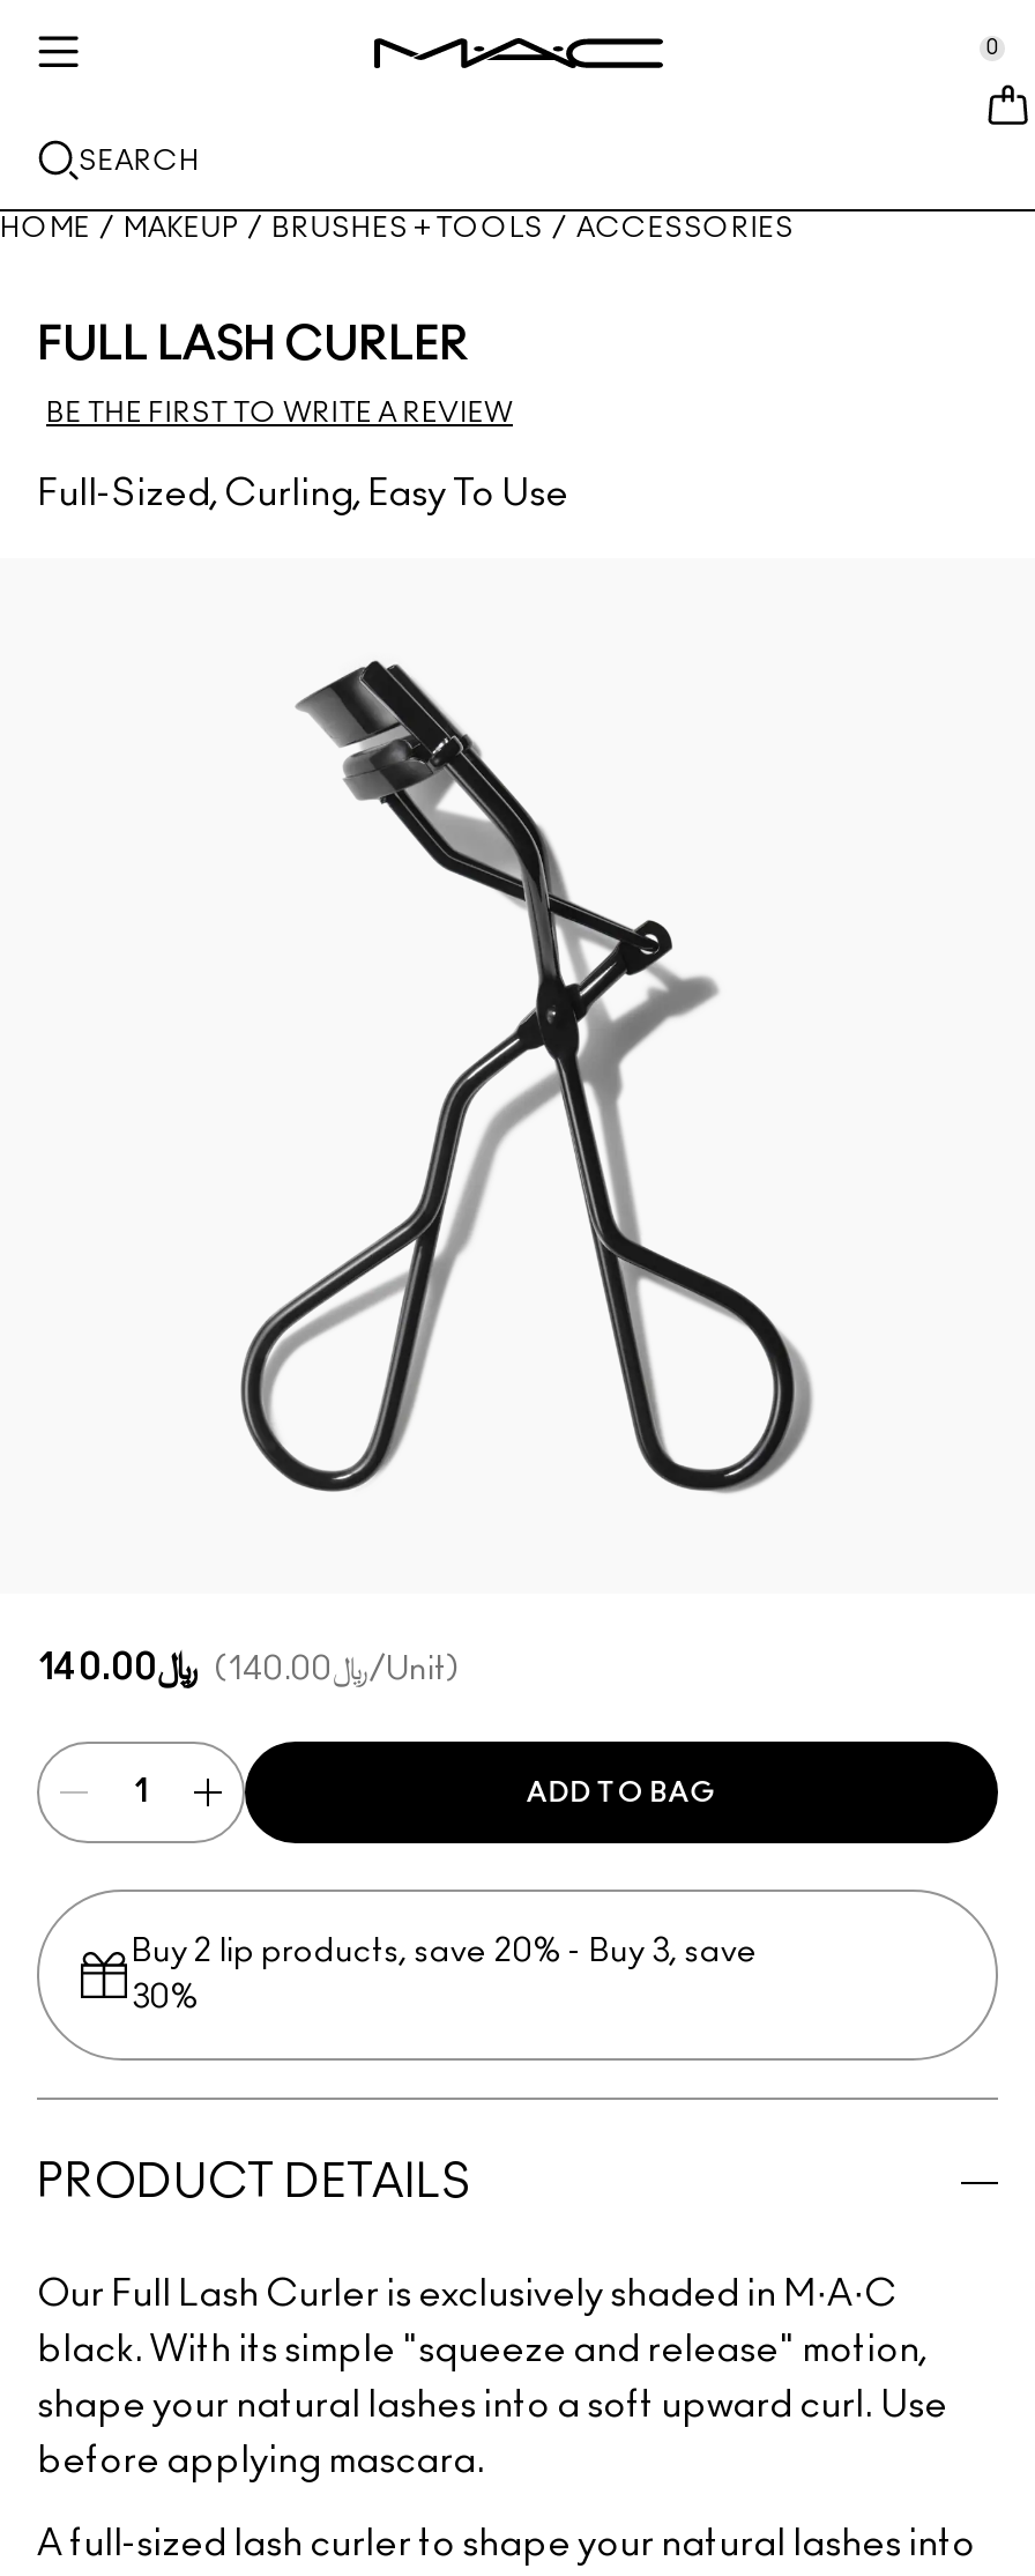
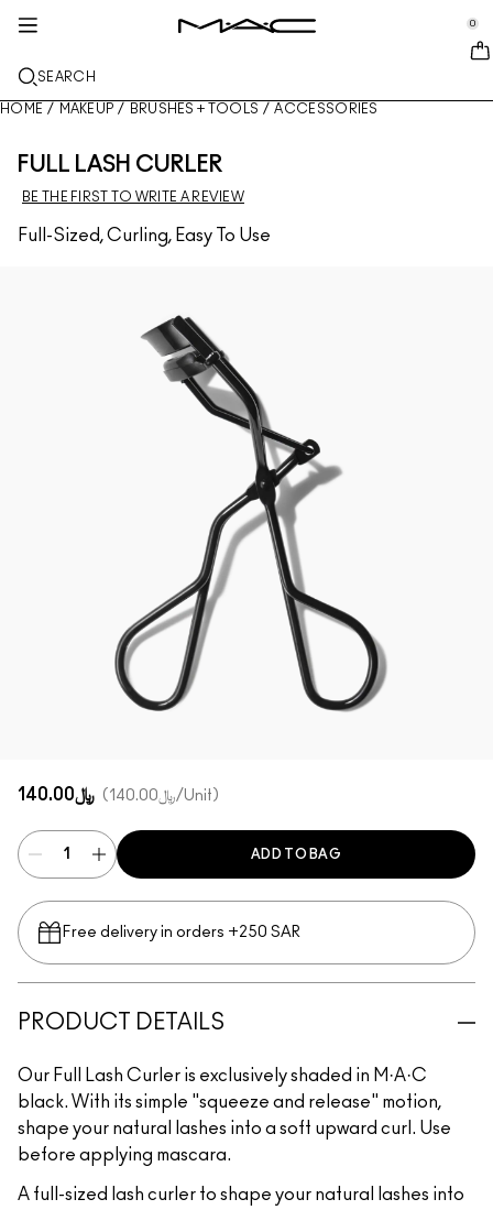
[132,1936,758,2014] Buy 2 lip products, save 20% - Buy 3, save | 30% -> [63,925,300,940] Free delivery in orders +250 SAR

